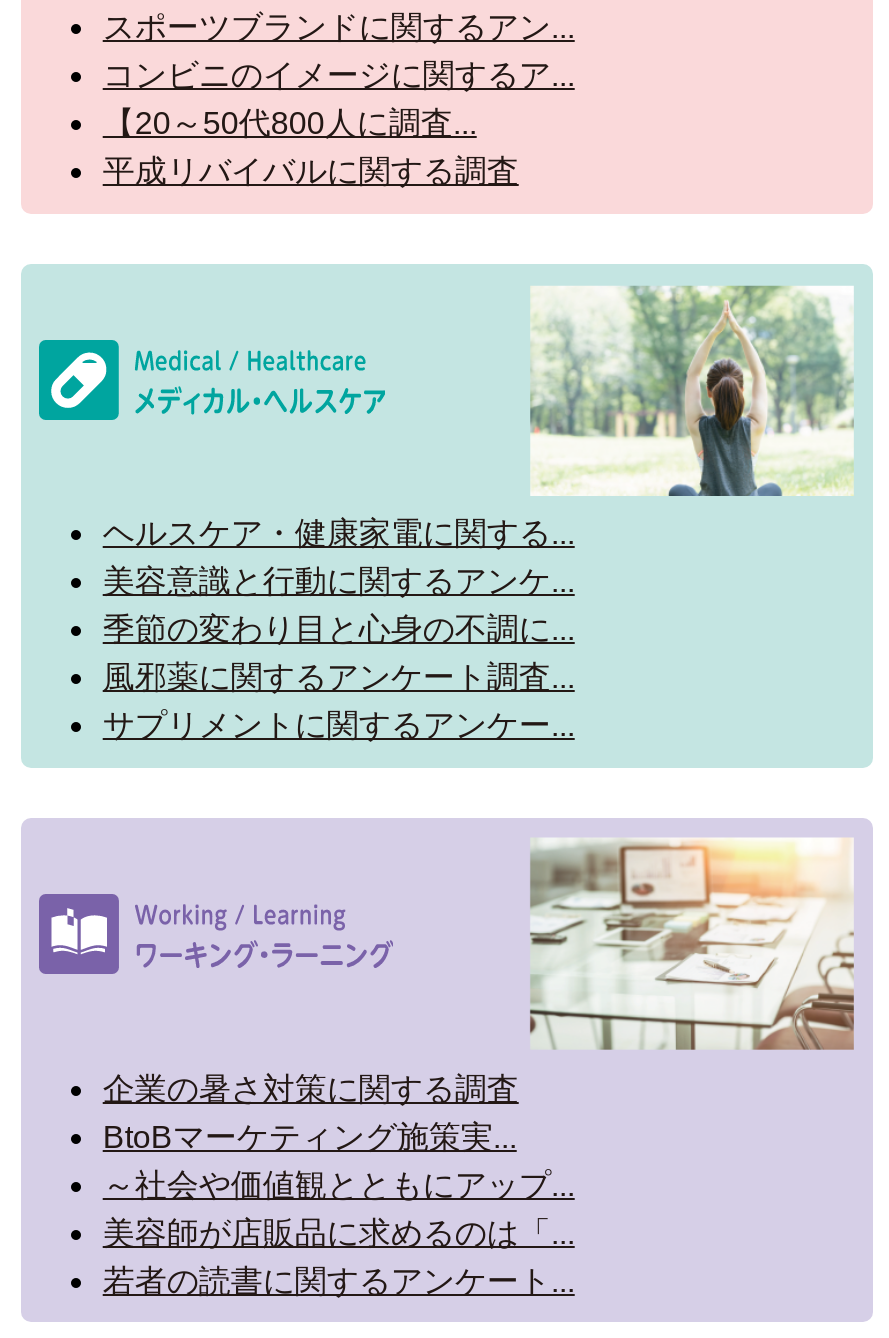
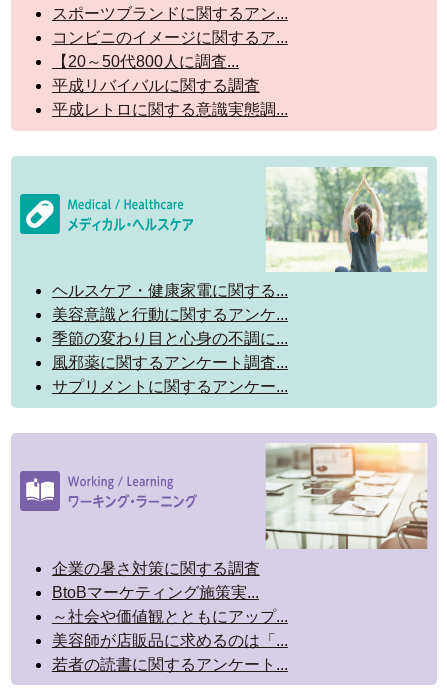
none -> [52,101,288,118] 平成レトロに関する意識実態調...

